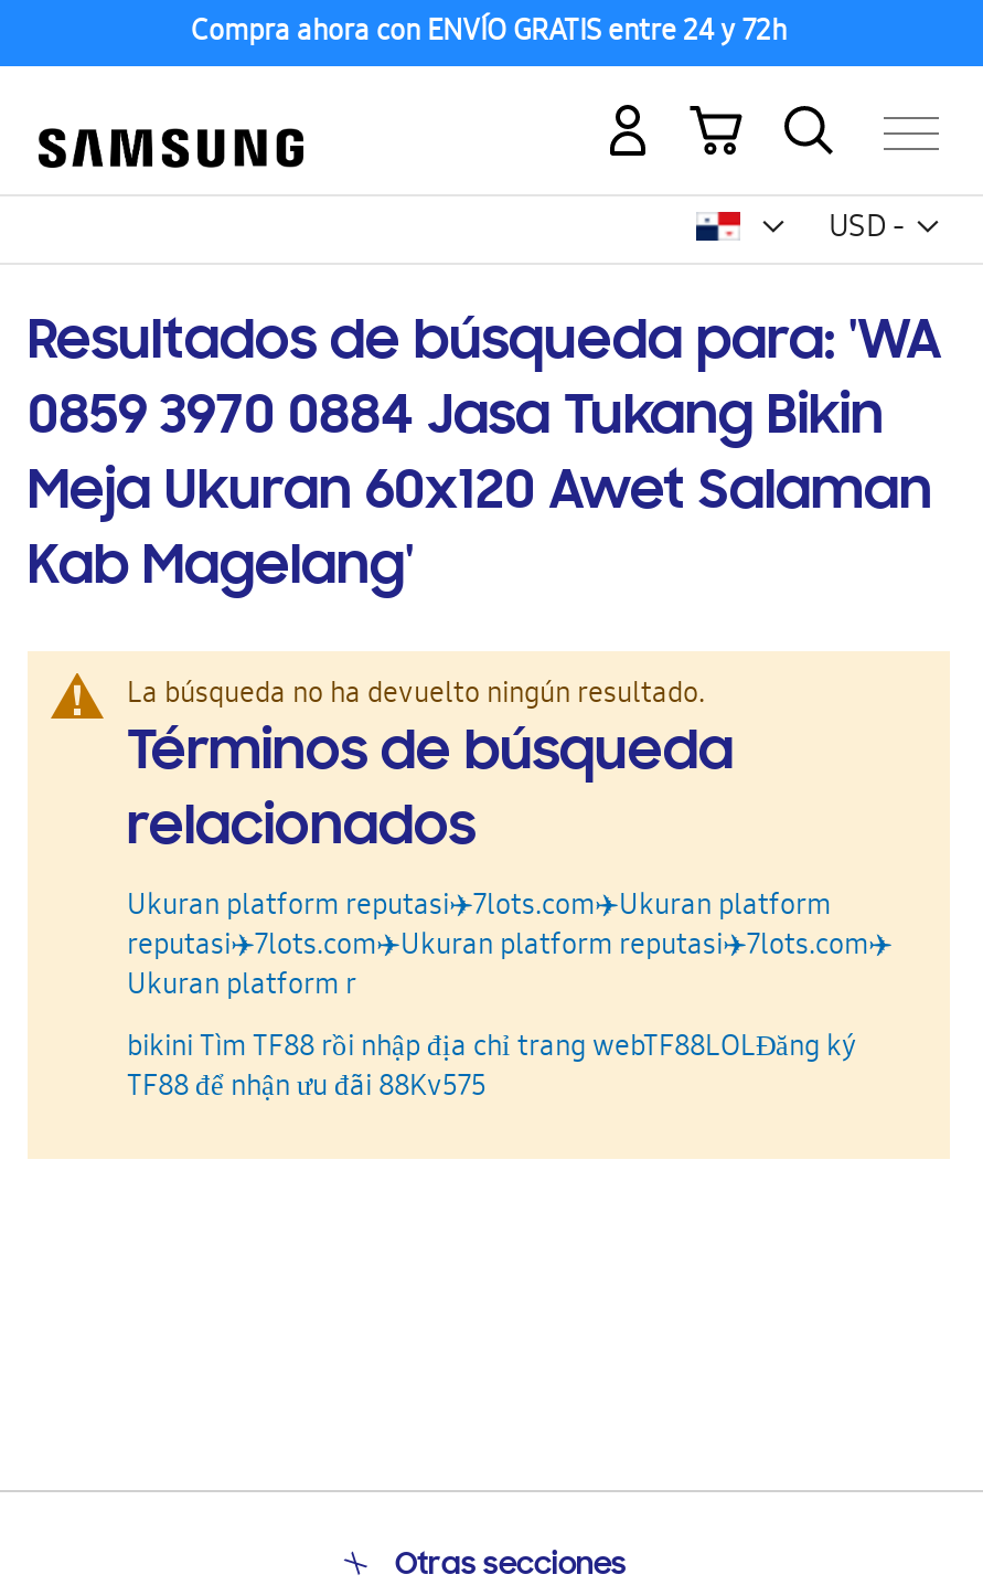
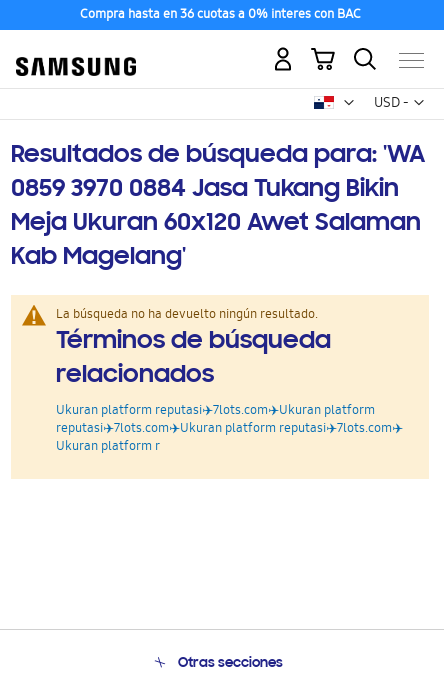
[191,11,787,57] Compra ahora con ENVÍO GRATIS entre 24 y 72h -> [79,5,360,26] Compra hasta en 36 cuotas a 0% interes con BAC
[127,1026,857,1113] bikini Tìm TF88 rồi nhập địa chỉ trang webTF88LOLĐăng ký | TF88 để nhận ưu đãi 88Kv575 -> none

